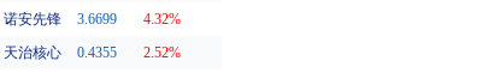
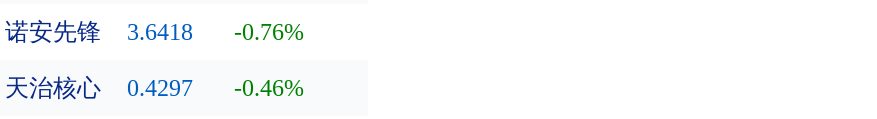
[77,11,116,28] 3.6699 -> [127,18,193,46] 3.6418
[143,11,181,28] 4.32% -> [234,18,304,46] -0.76%
[77,44,116,61] 0.4355 -> [127,74,193,102] 0.4297
[143,44,181,61] 2.52% -> [234,74,304,102] -0.46%

